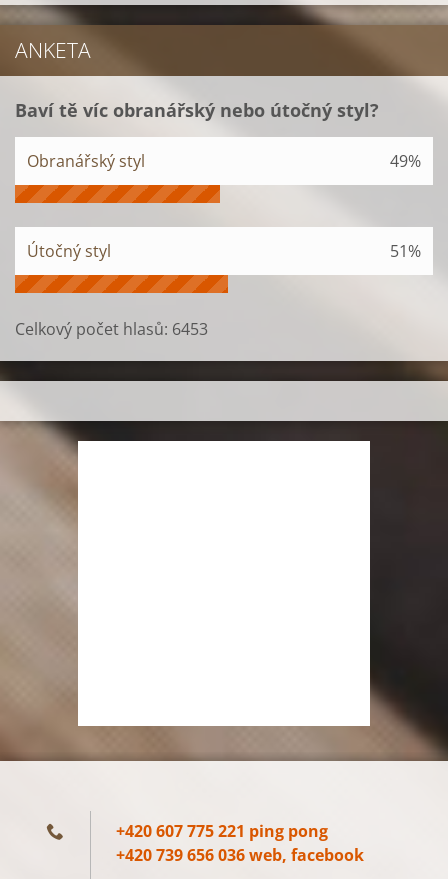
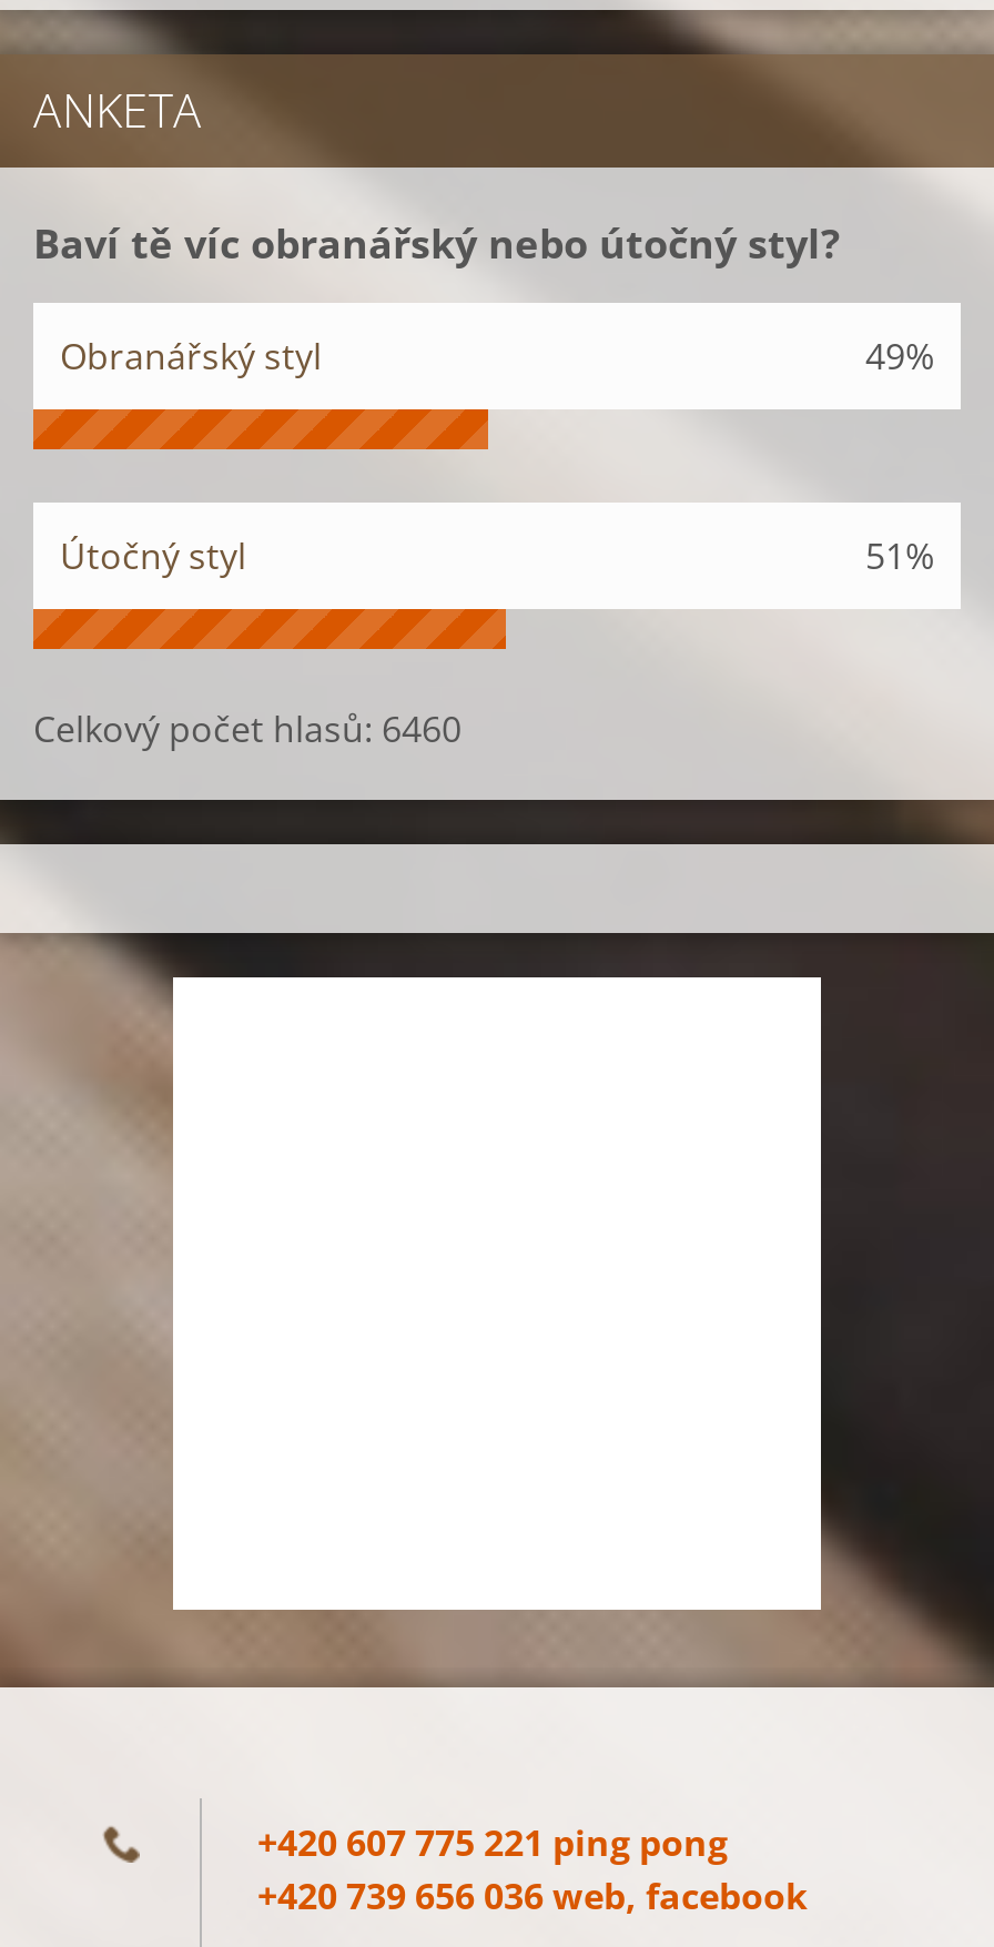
[15,318,208,340] Celkový počet hlasů: 6453 -> [33,704,461,753] Celkový počet hlasů: 6460

